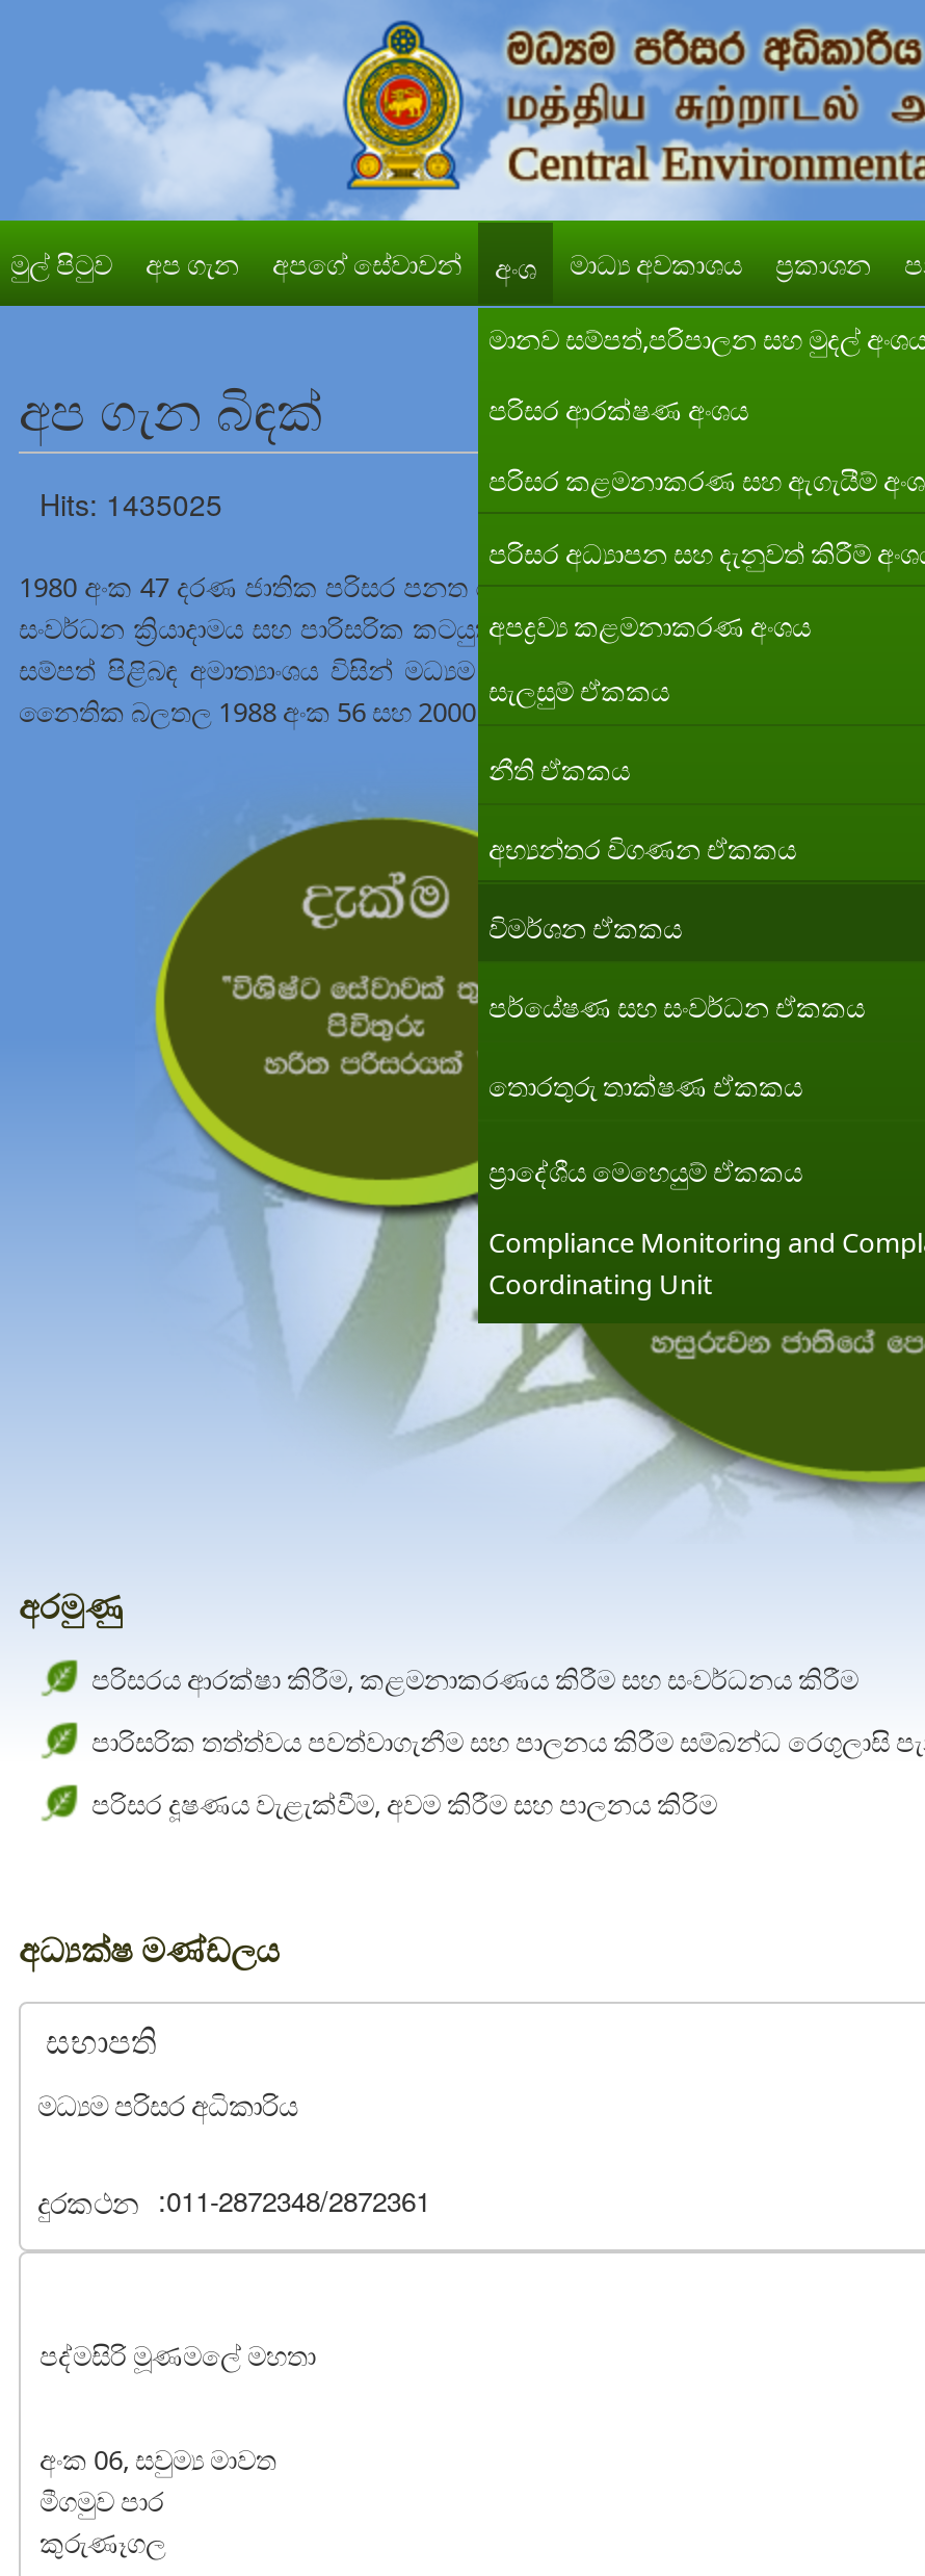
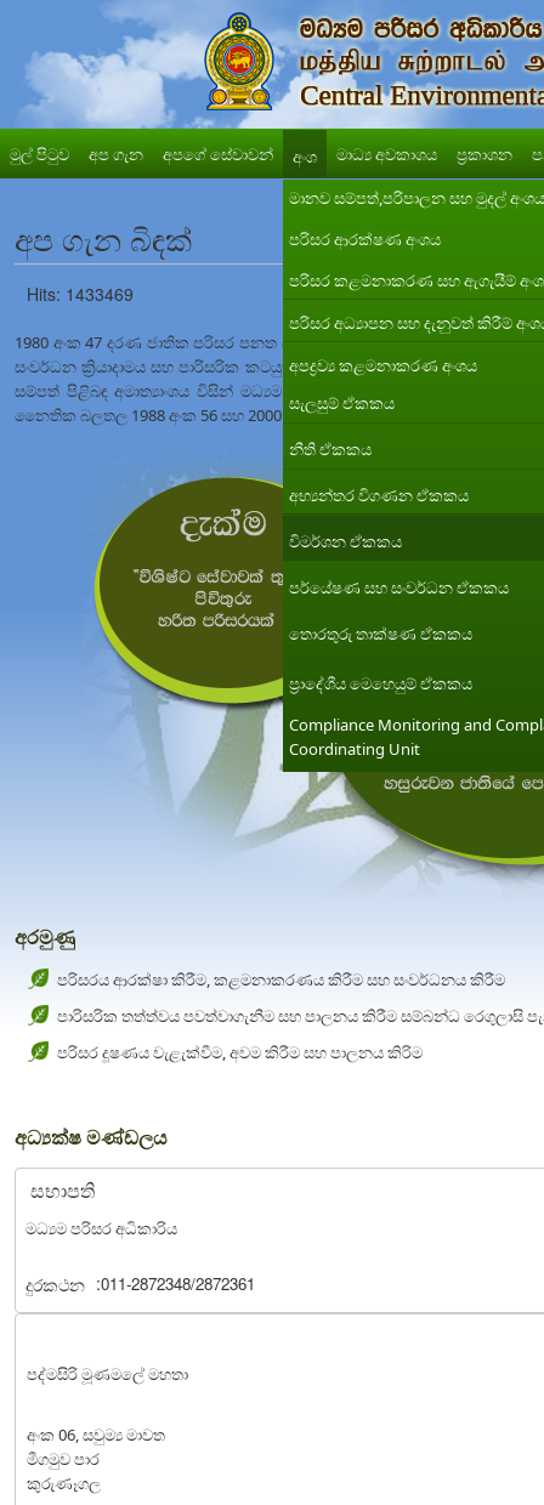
[39,483,222,524] Hits: 1435025 -> [27,282,134,306] Hits: 1433469

